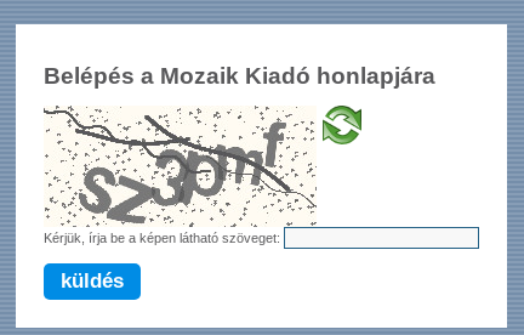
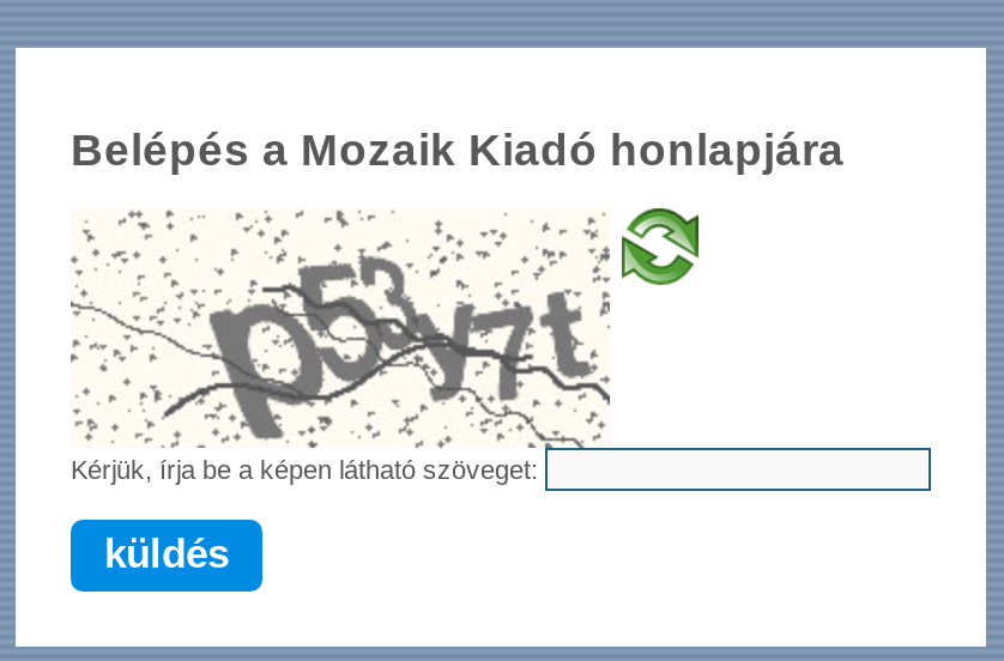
[42,104,317,227] [image] -> [68,208,612,450] [image]

